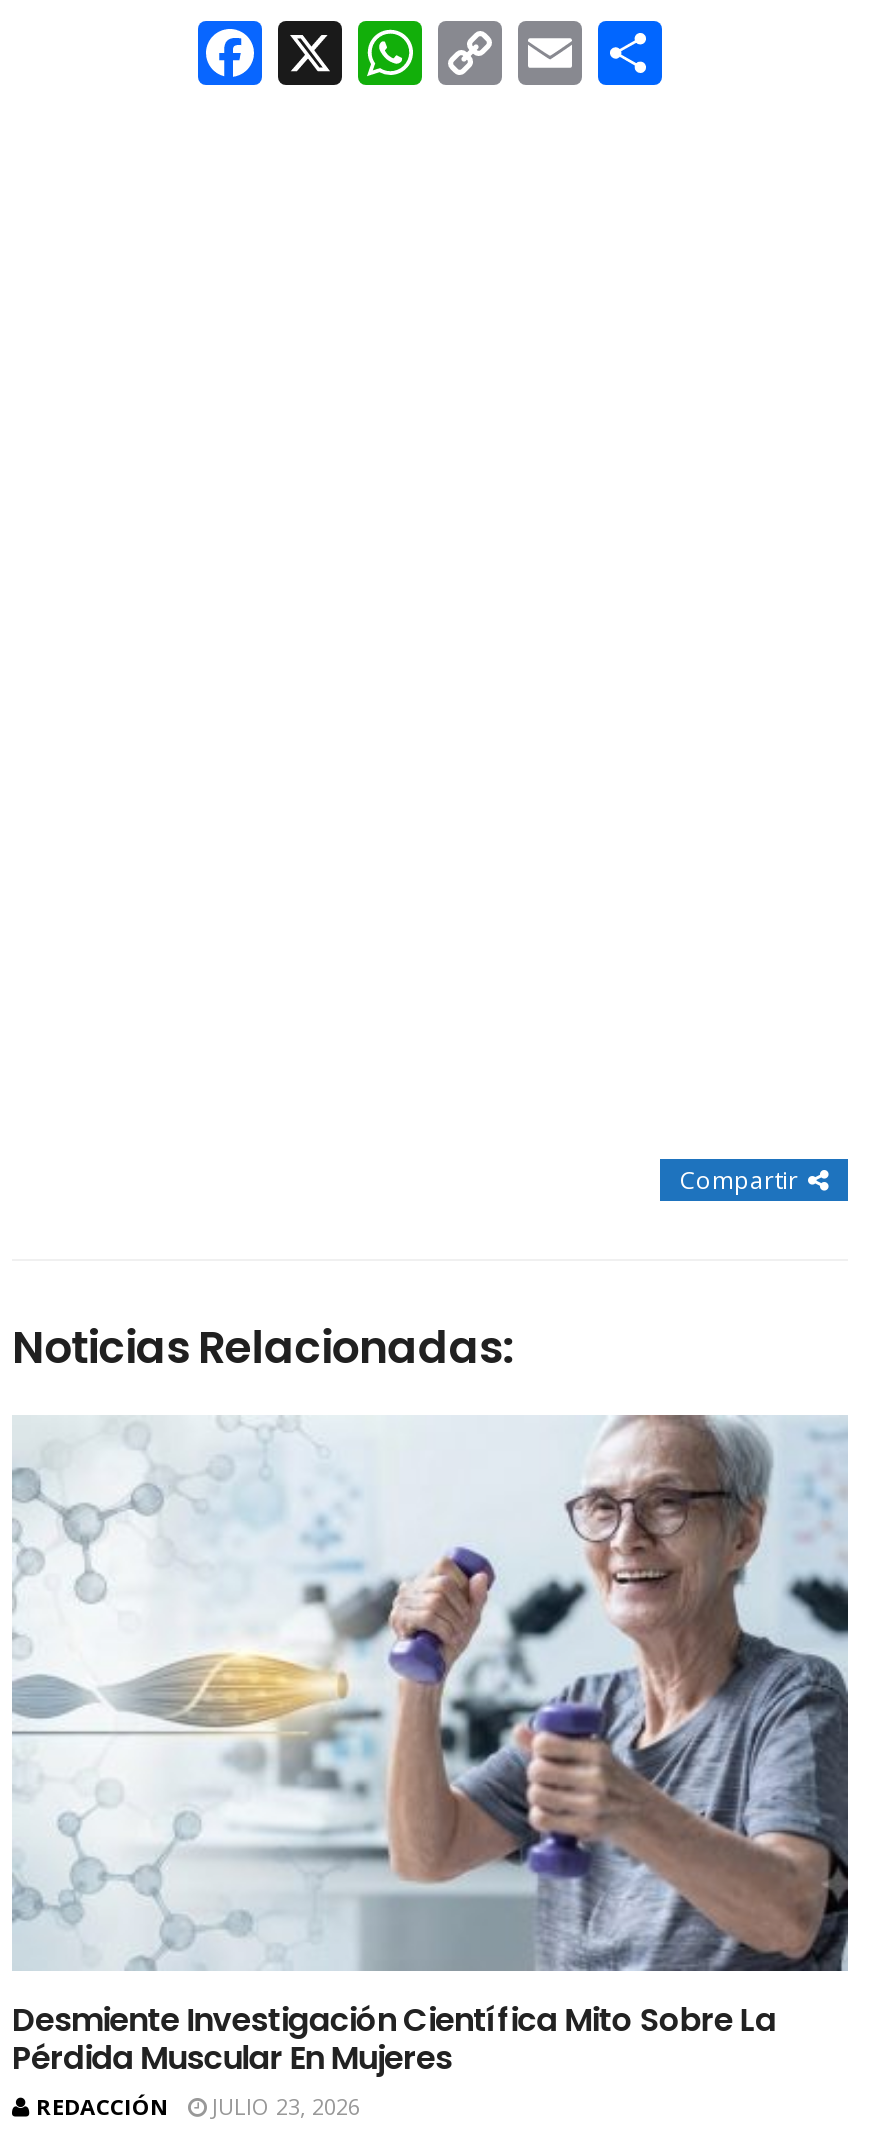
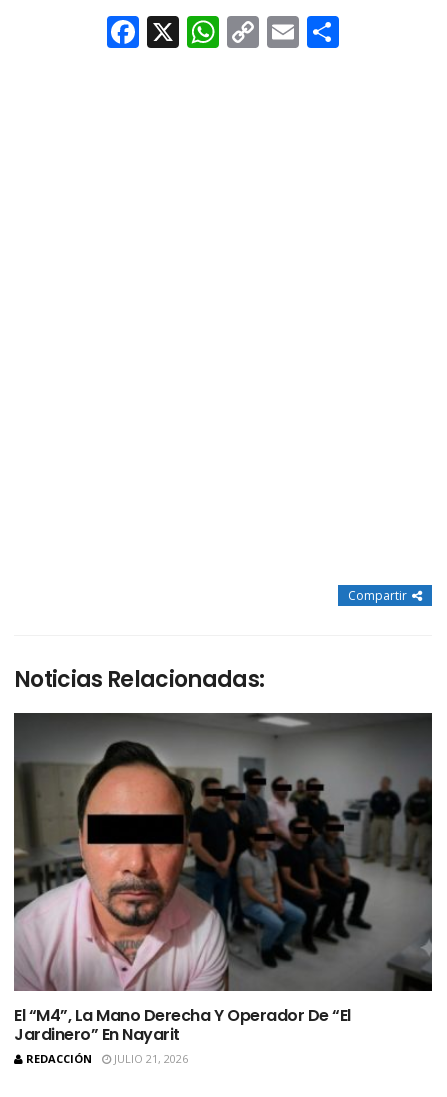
[12,1413,850,2082] [image] | Desmiente Investigación Científica Mito Sobre La | Pérdida Muscular En Mujeres -> [13,712,433,1046] [image] | El “M4”, La Mano Derecha Y Operador De “El | Jardinero” En Nayarit
[36,2092,360,2122] REDACCIÓN JULIO 23, 2026 -> [26,1051,188,1066] REDACCIÓN JULIO 21, 2026

